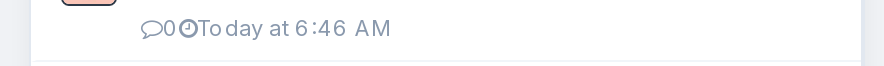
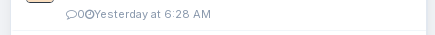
[197,14,391,42] Today at 6:46 AM -> [94,7,211,21] Yesterday at 6:28 AM

